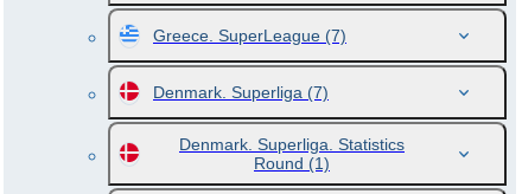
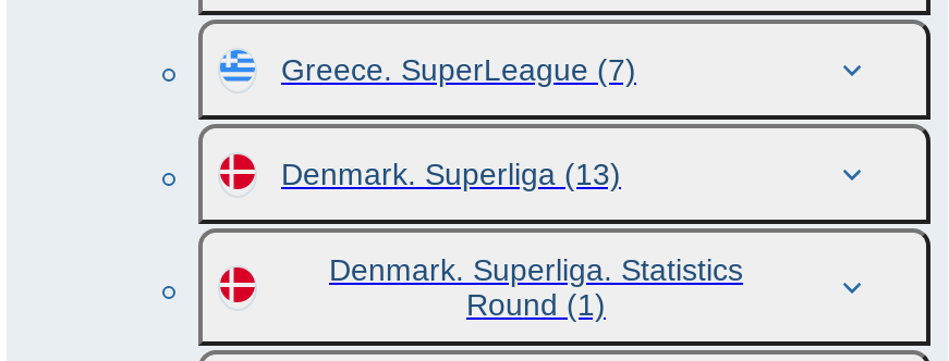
[153,83,329,102] Denmark. Superliga (7) -> [281,157,621,191] Denmark. Superliga (13)

